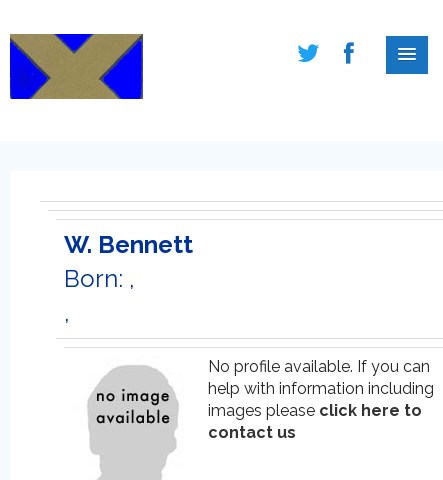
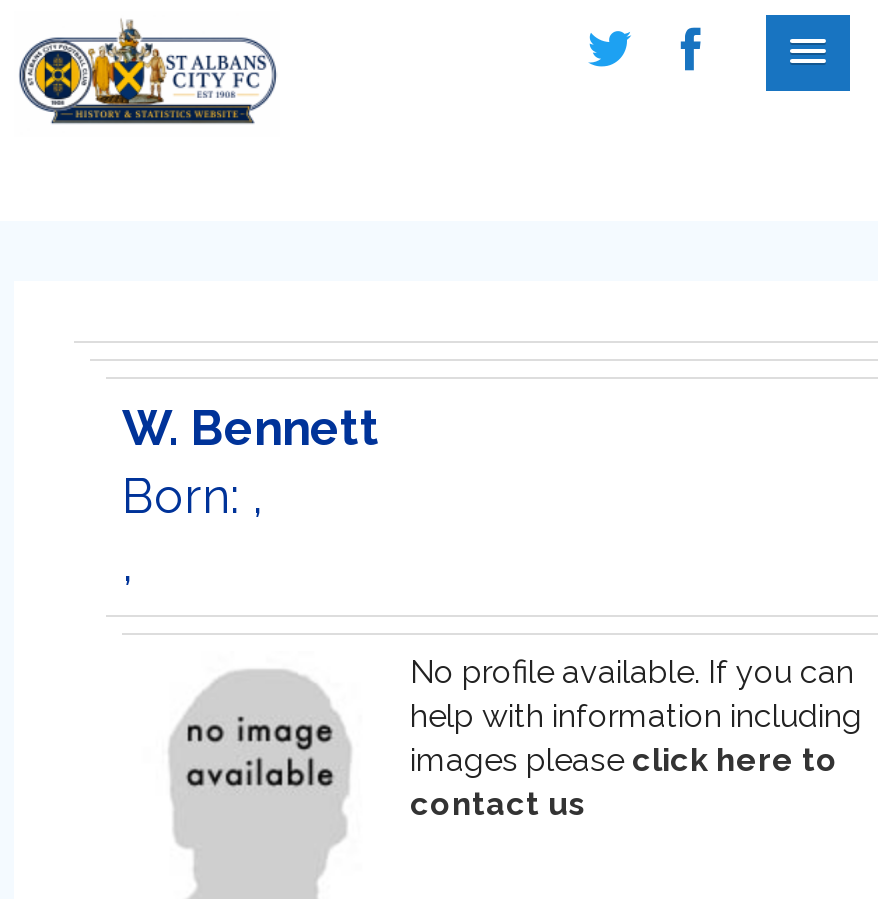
[9,33,144,100] [image] -> [14,11,280,137] [image]

